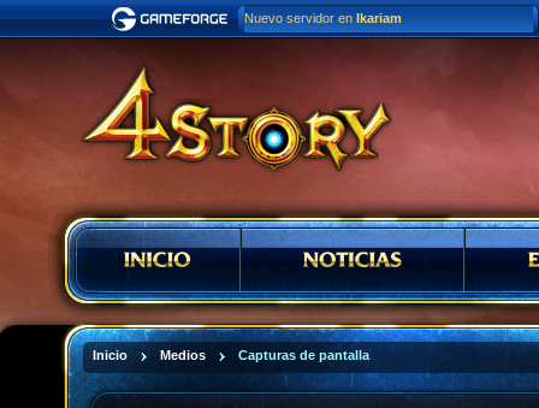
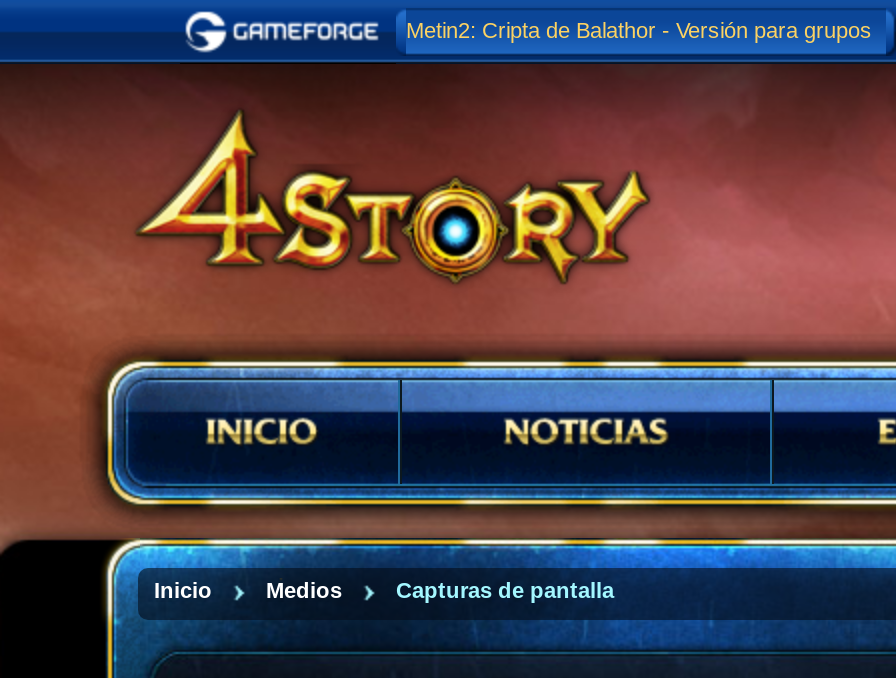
[244,11,402,25] Nuevo servidor en Ikariam -> [406,18,872,42] Metin2: Cripta de Balathor - Versión para grupos

